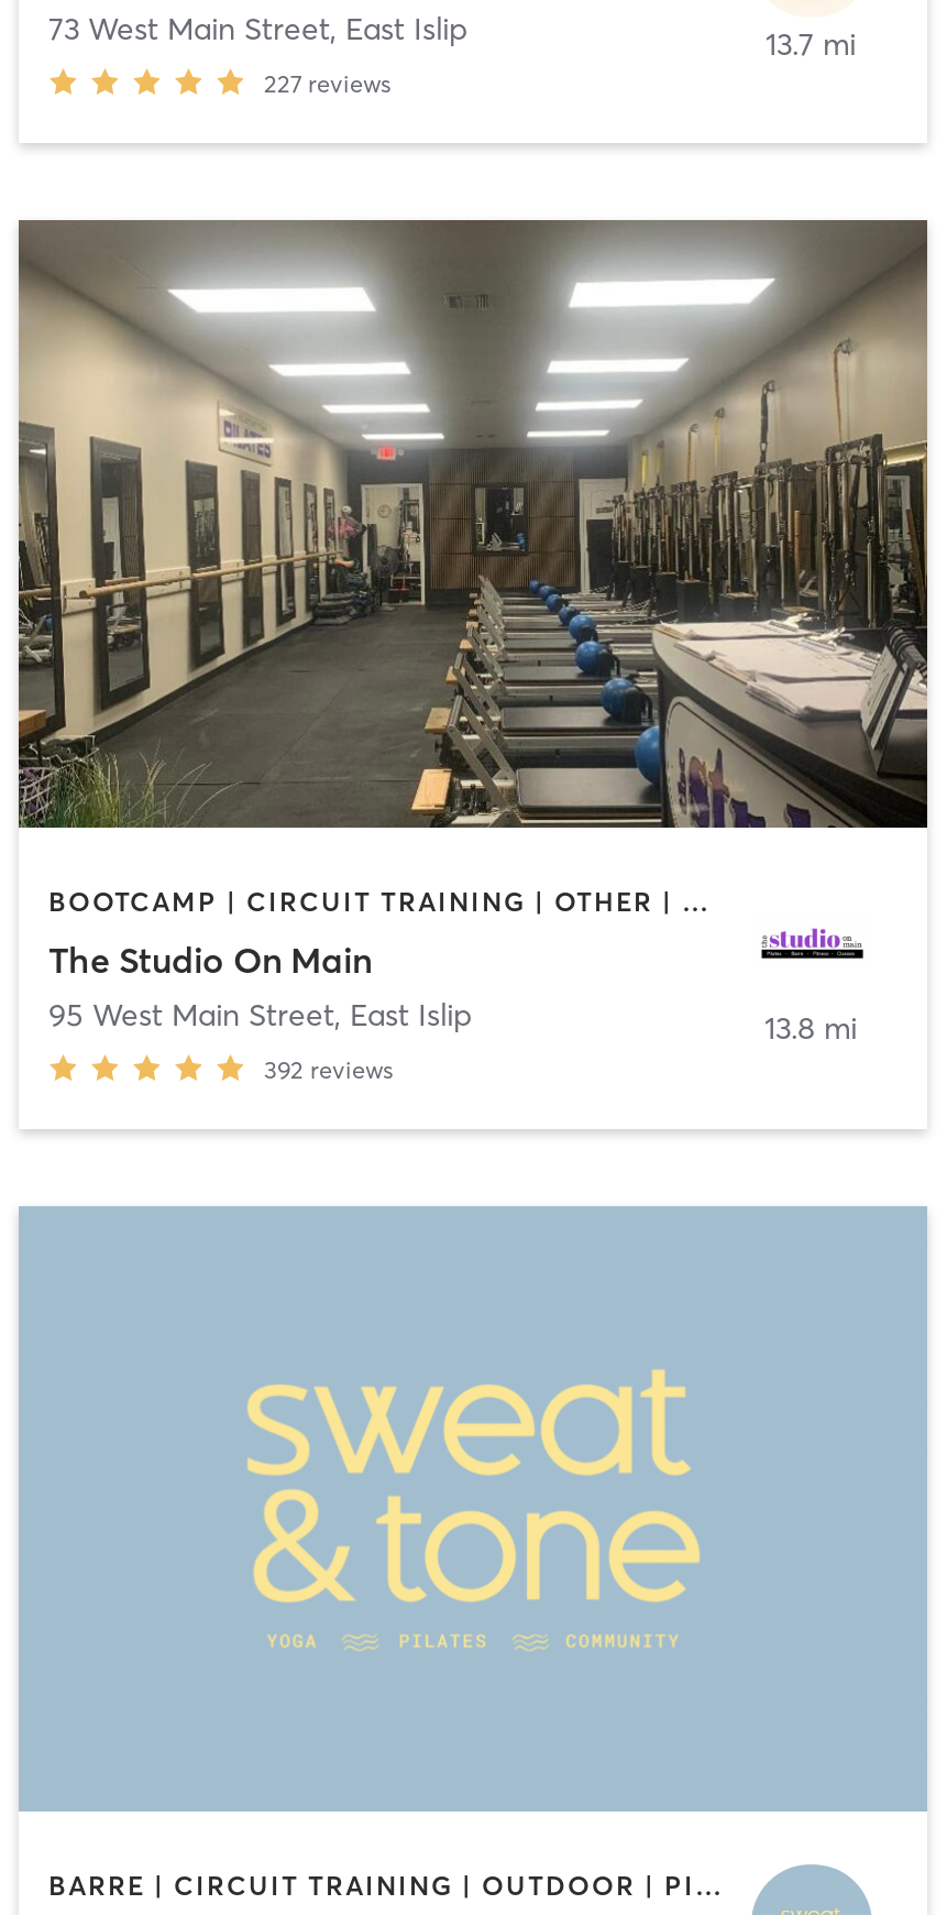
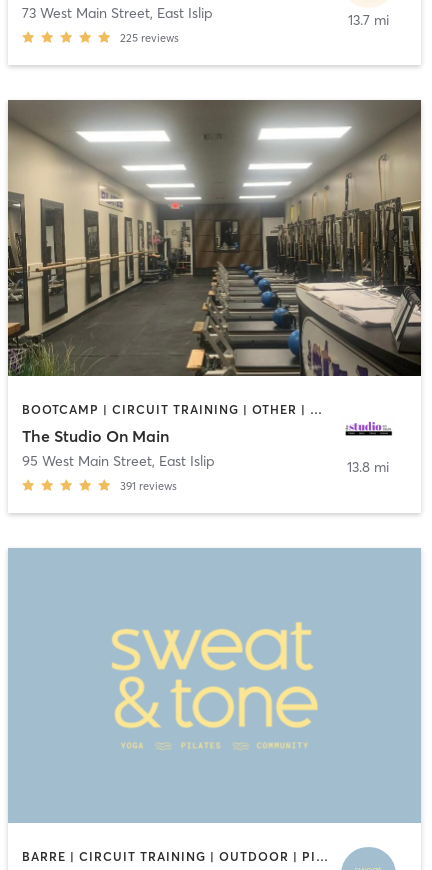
[264,69,392,100] 227 reviews -> [119,31,178,45] 225 reviews
[264,1053,394,1084] 392 reviews -> [119,479,176,493] 391 reviews

